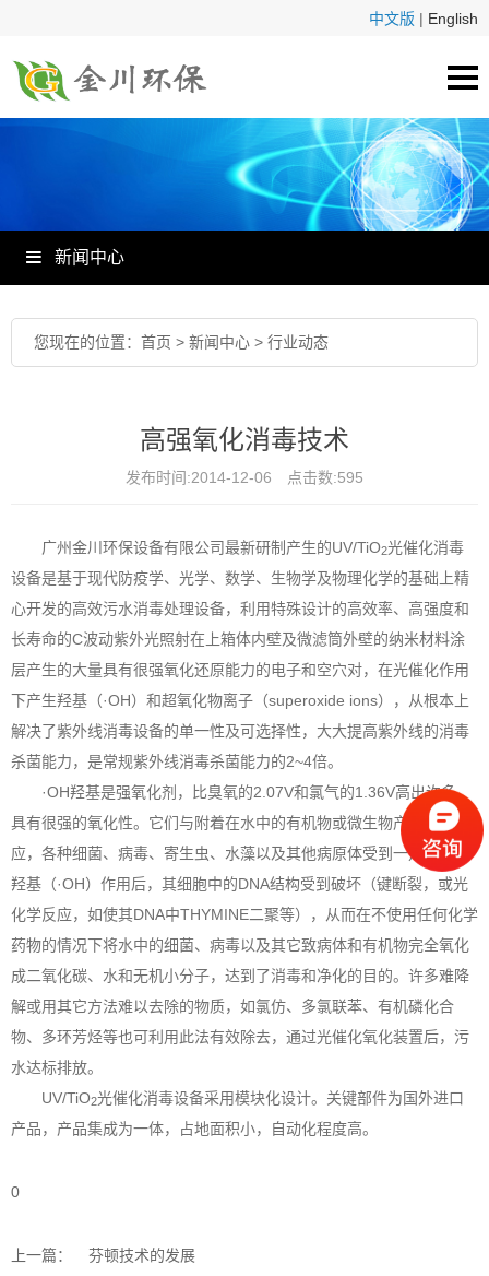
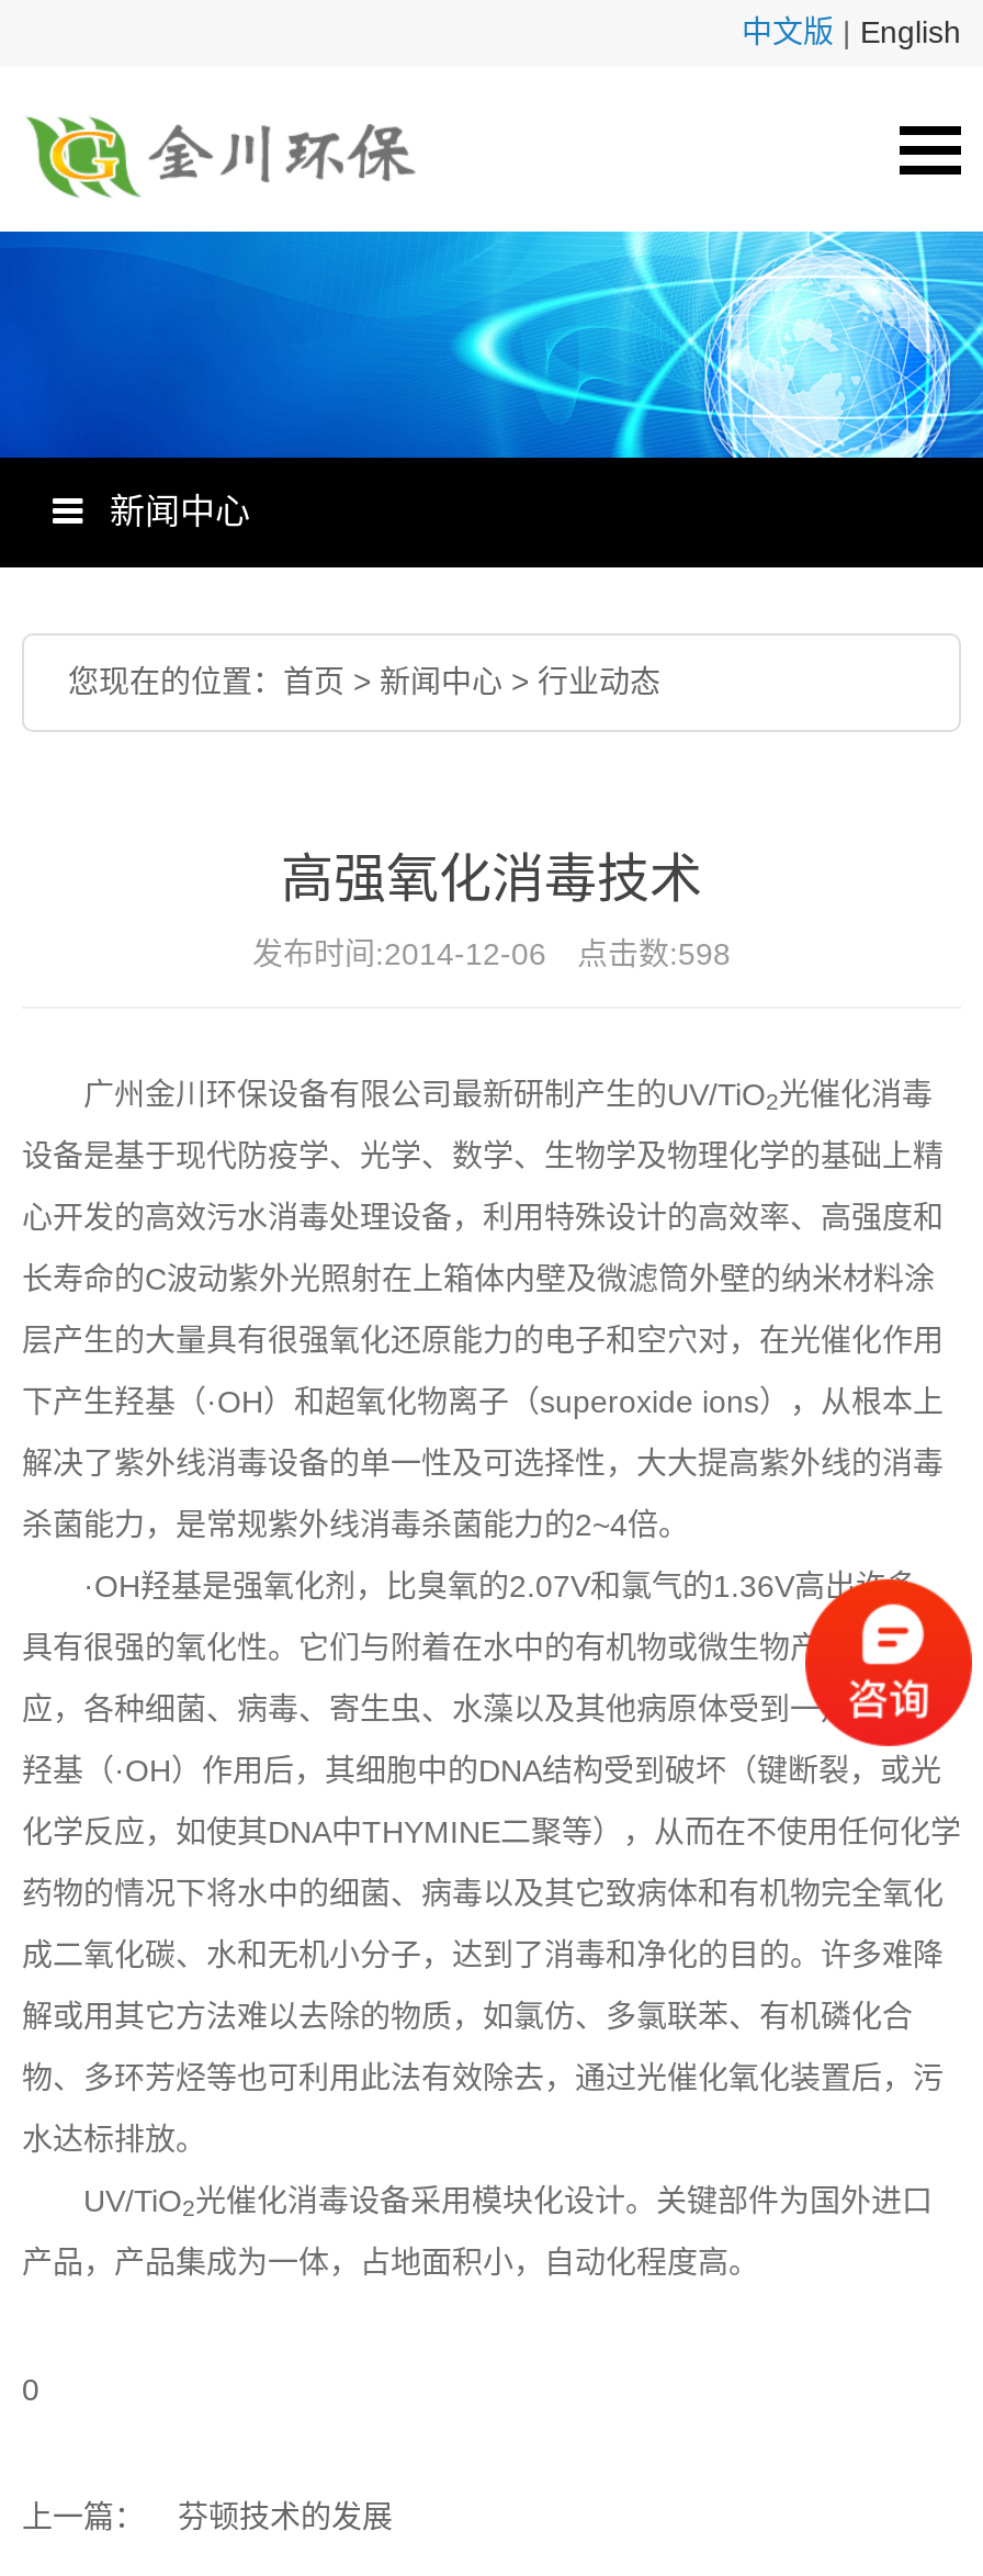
[126,468,363,486] 发布时间:2014-12-06 点击数:595 -> [252,936,731,971] 发布时间:2014-12-06 点击数:598

